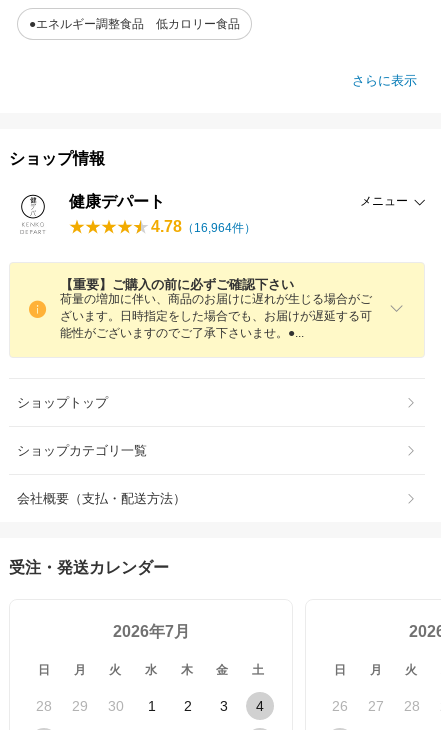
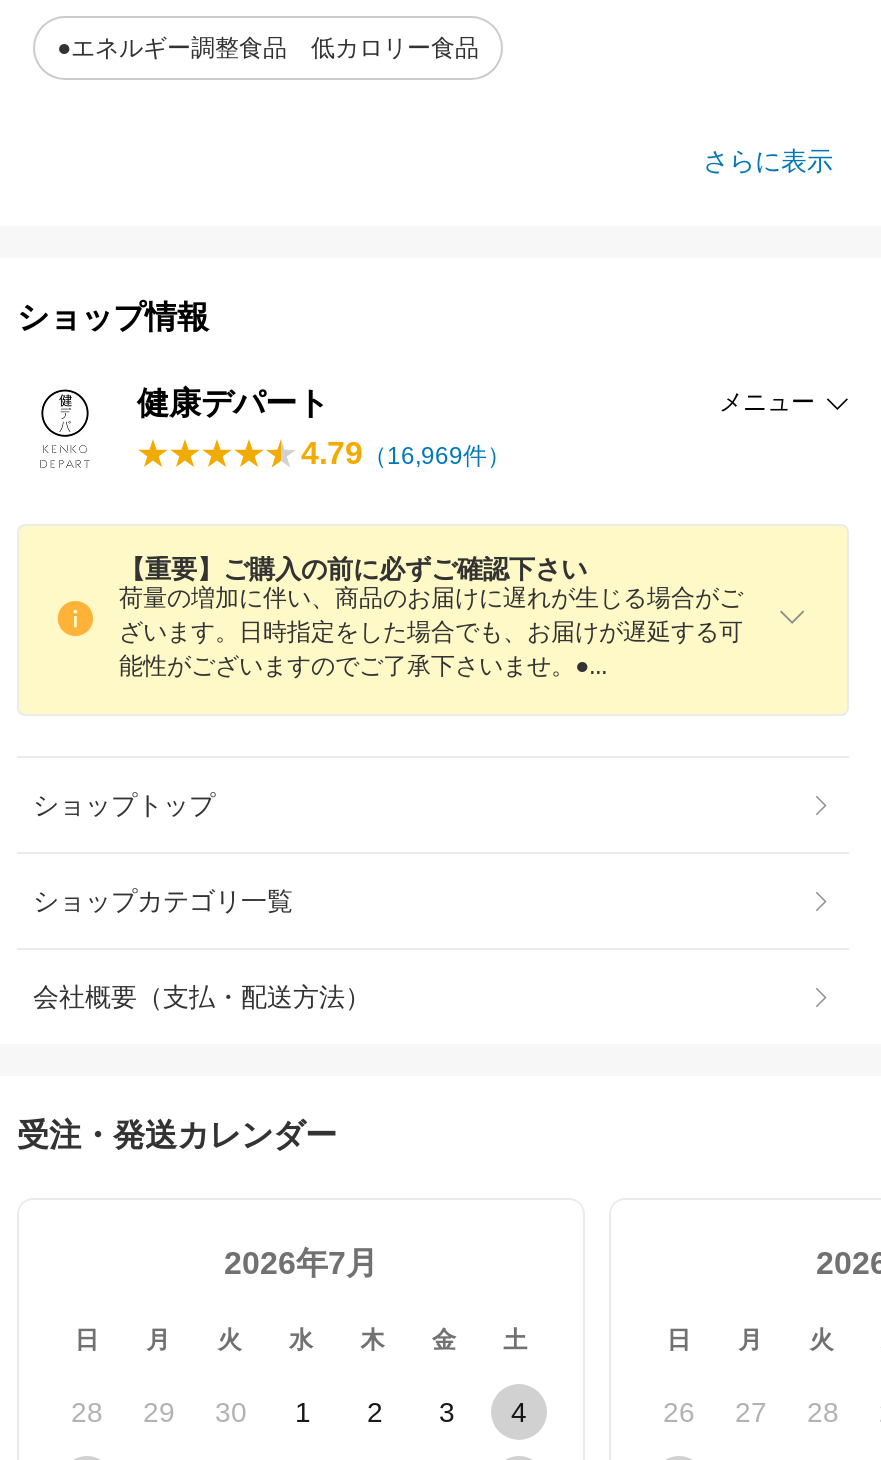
[151,218,256,235] 4.78（16,964件） -> [301,436,511,470] 4.79（16,969件）

